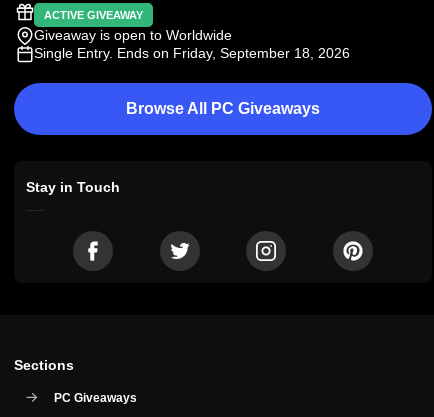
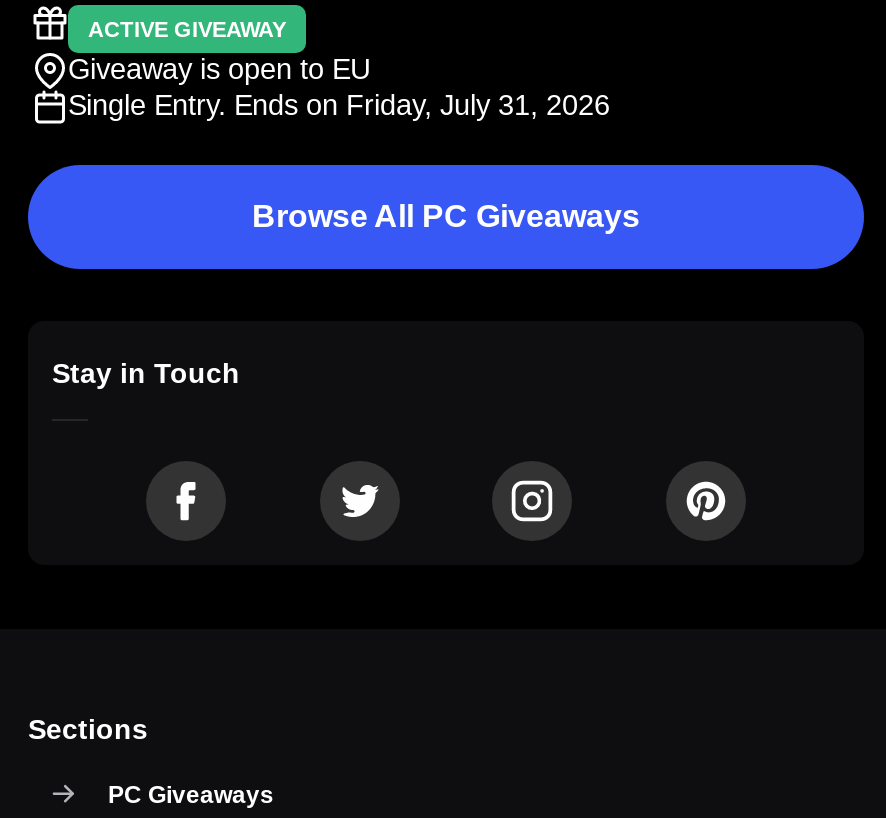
[34,27,232,43] Giveaway is open to Worldwide -> [68,52,370,84] Giveaway is open to EU
[34,45,350,61] Single Entry. Ends on Friday, September 18, 2026 -> [68,88,610,120] Single Entry. Ends on Friday, July 31, 2026

